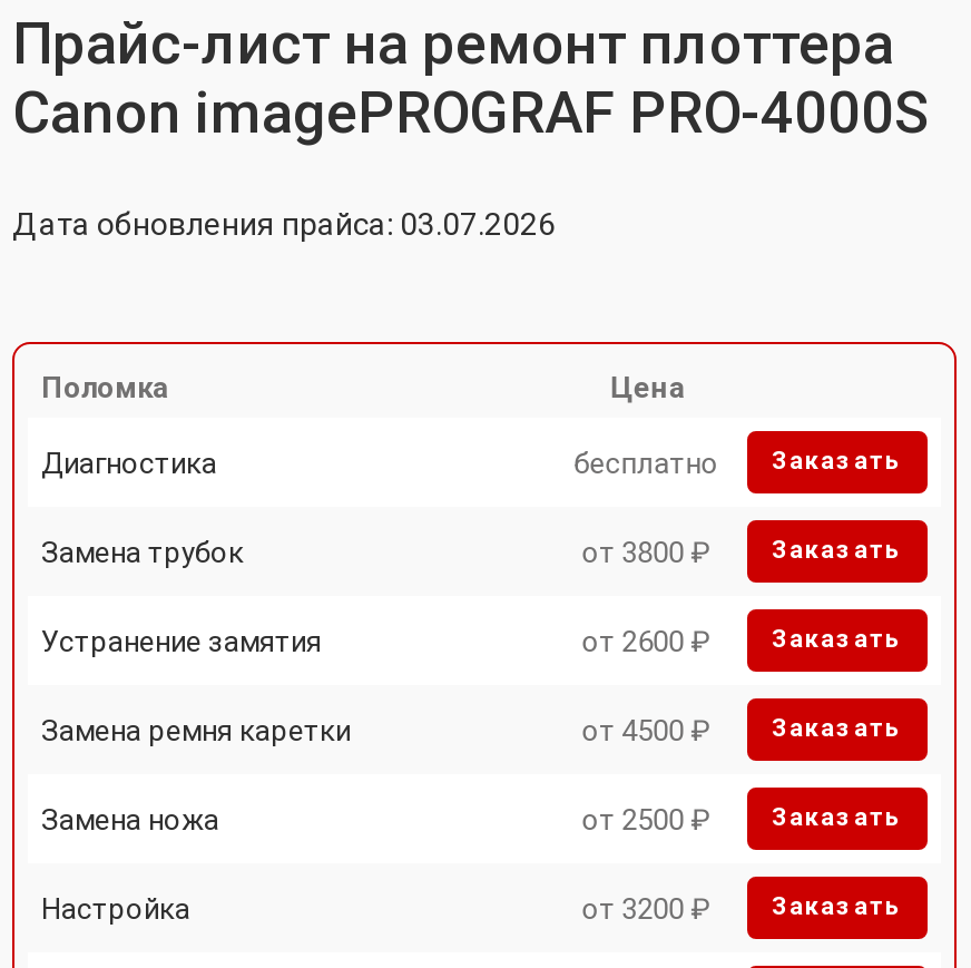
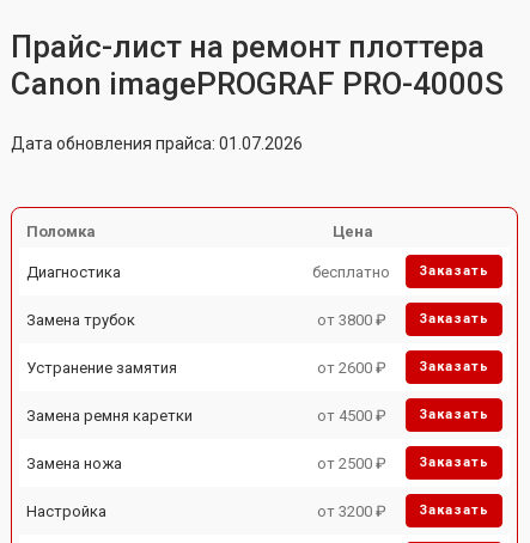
[12,206,556,242] Дата обновления прайса: 03.07.2026 -> [11,134,303,153] Дата обновления прайса: 01.07.2026

